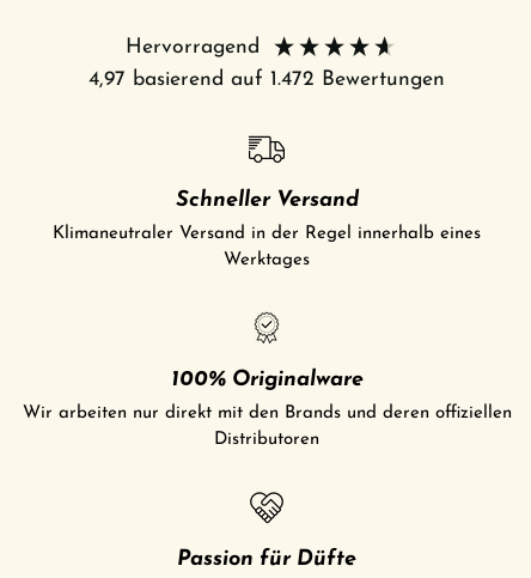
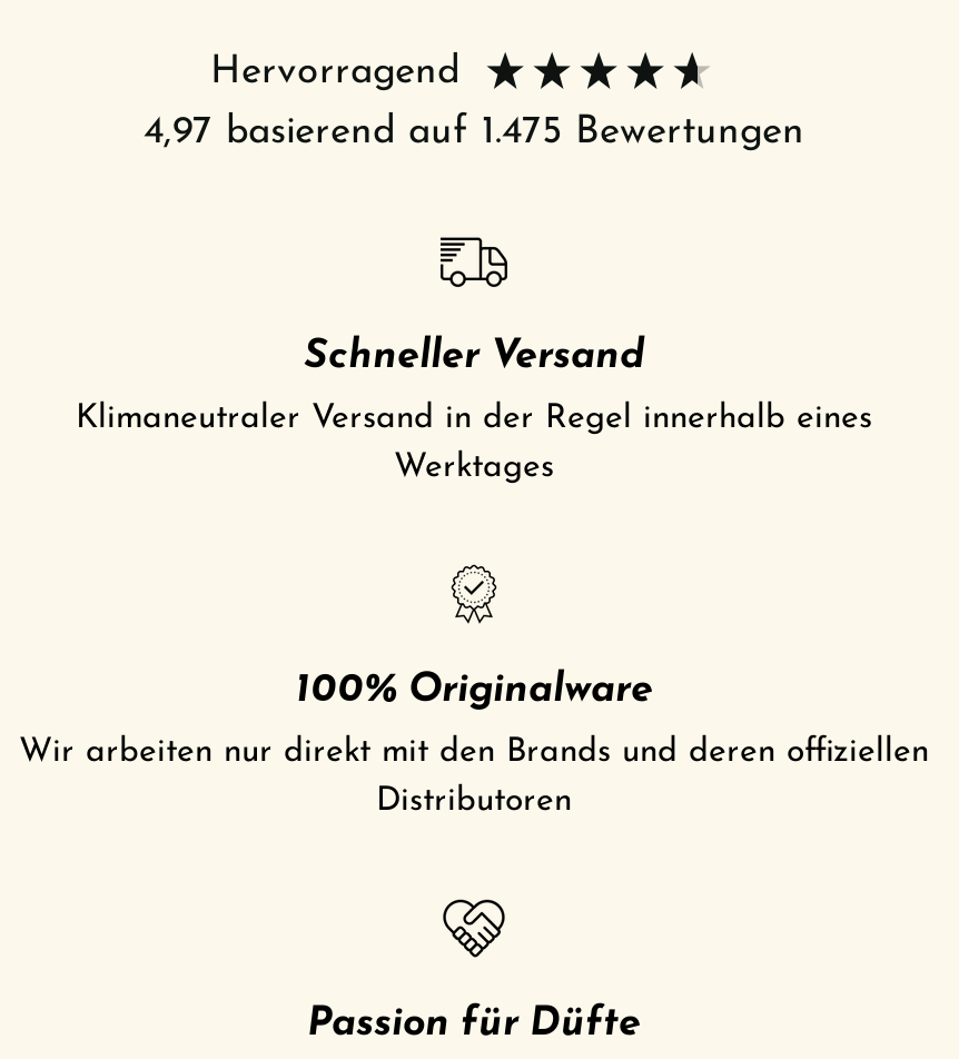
[89,69,445,90] 4,97 basierend auf 1.472 Bewertungen -> [144,113,804,151] 4,97 basierend auf 1.475 Bewertungen

